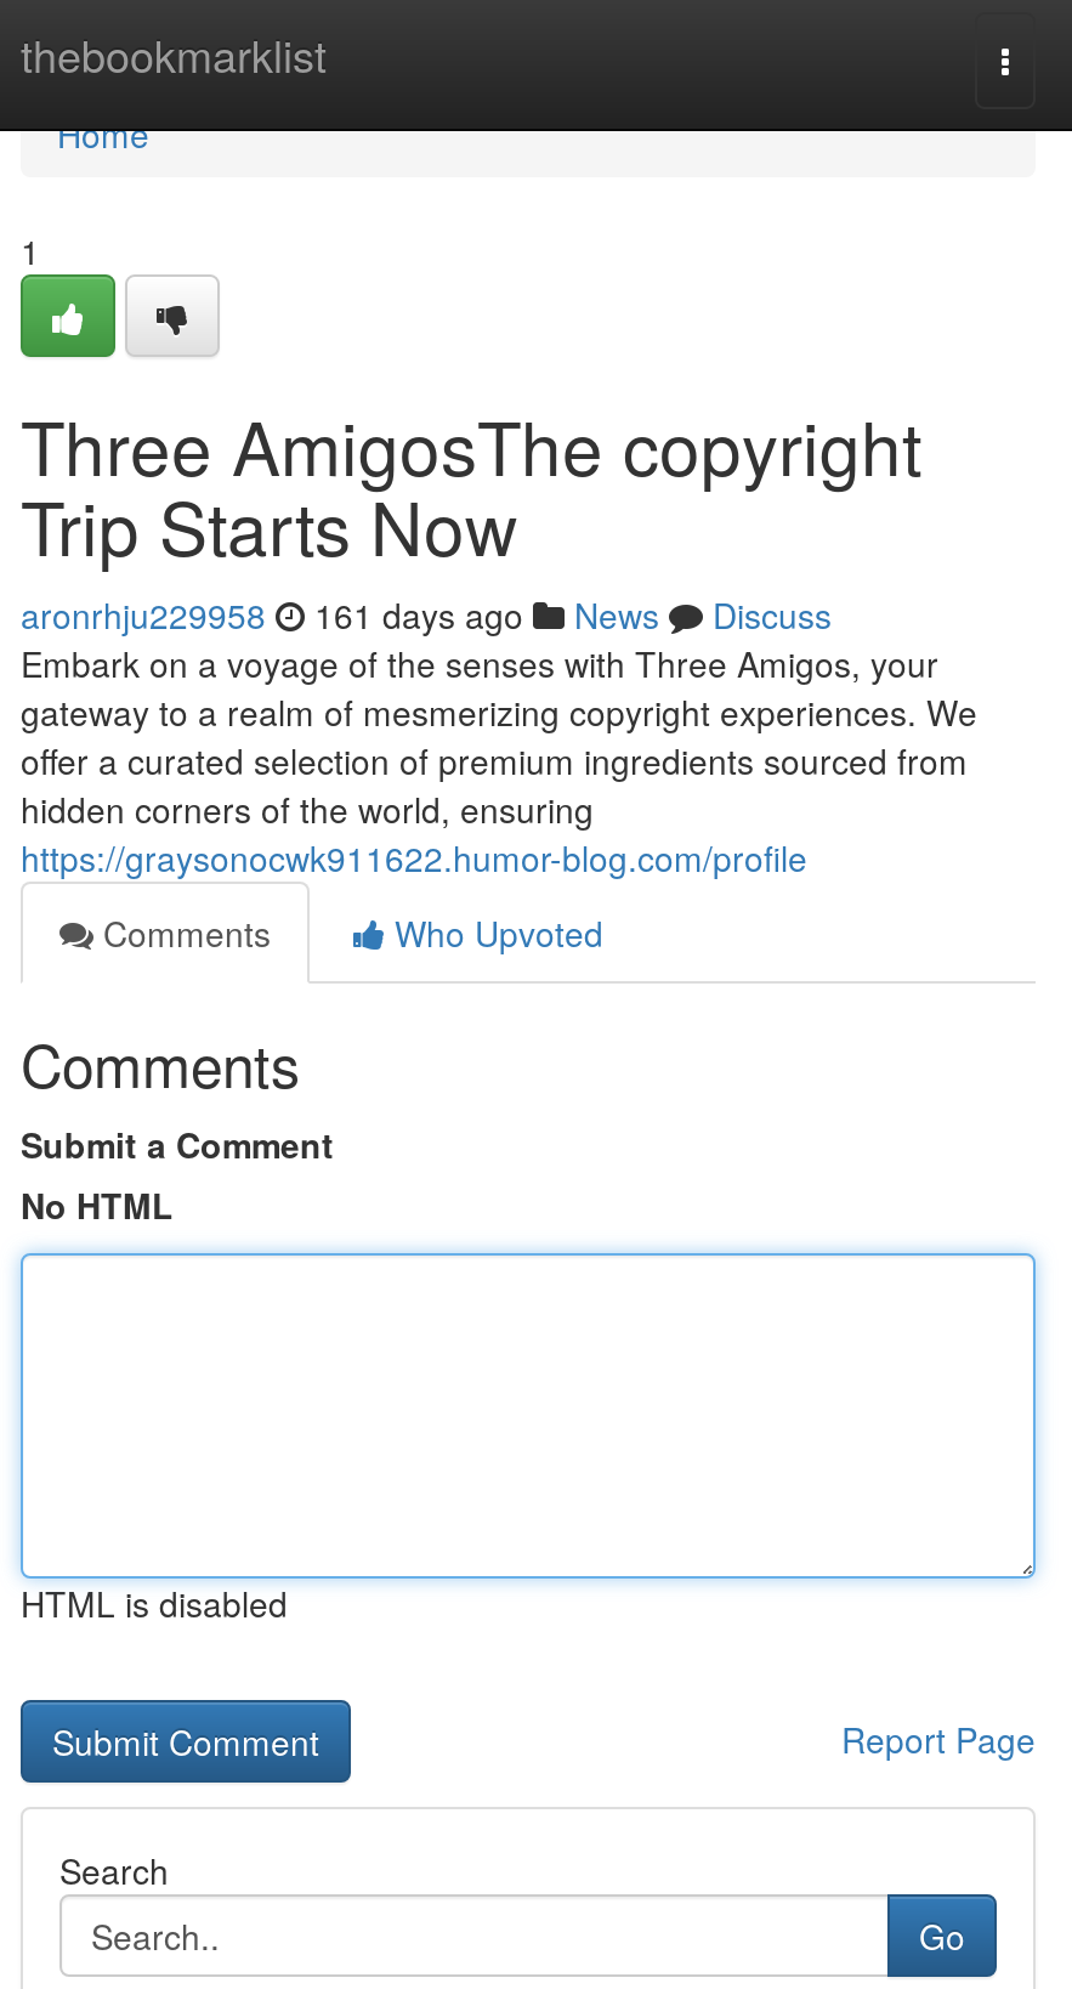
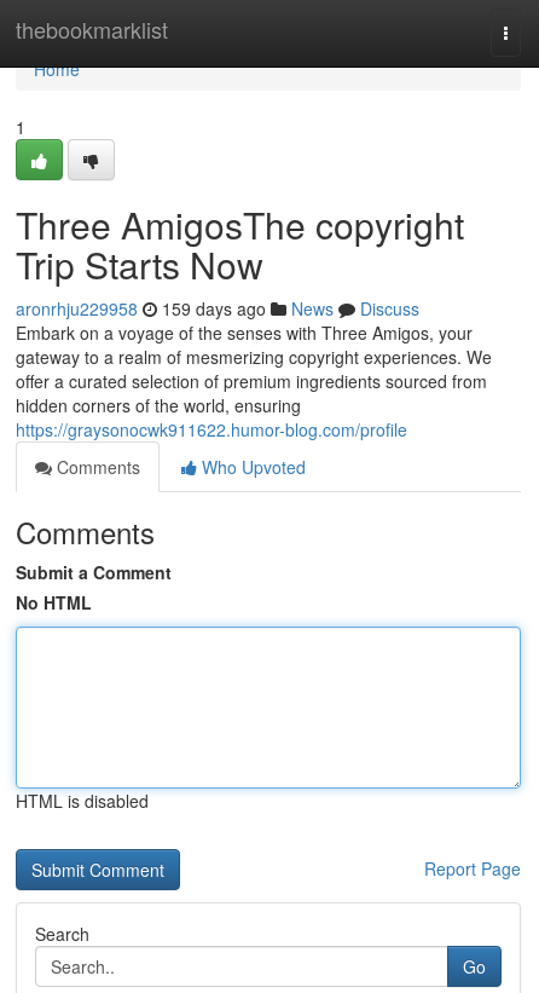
[21,590,832,639] aronrhju229958 161 days ago News Discuss -> [16,296,419,321] aronrhju229958 159 days ago News Discuss

